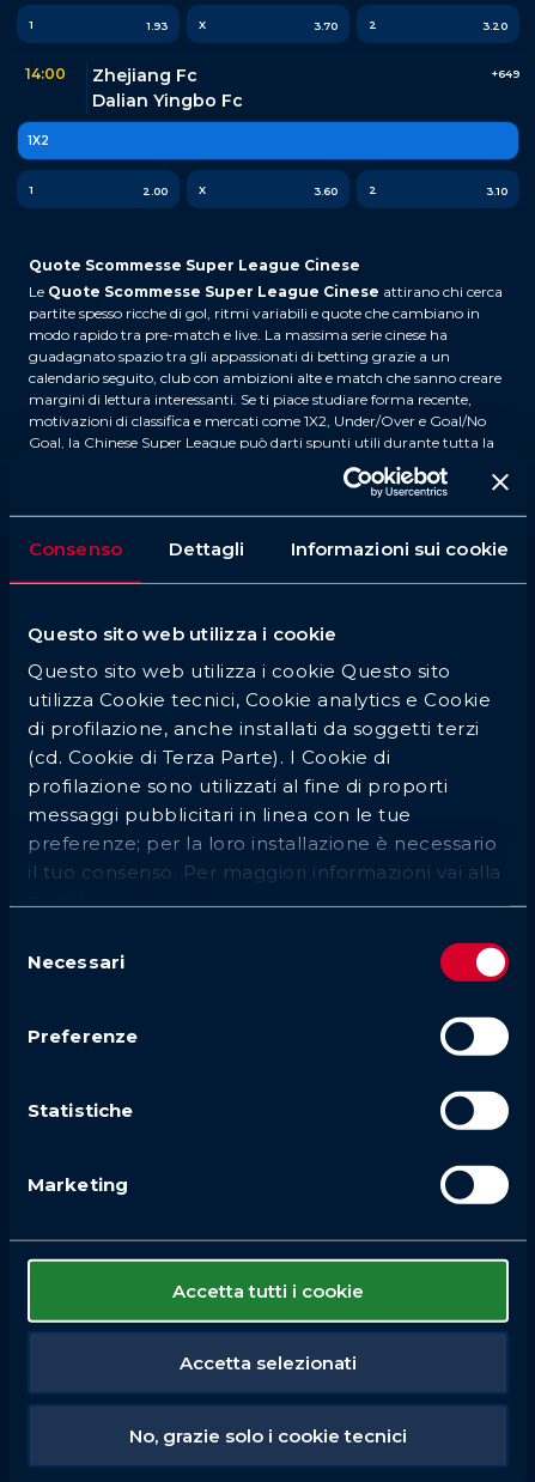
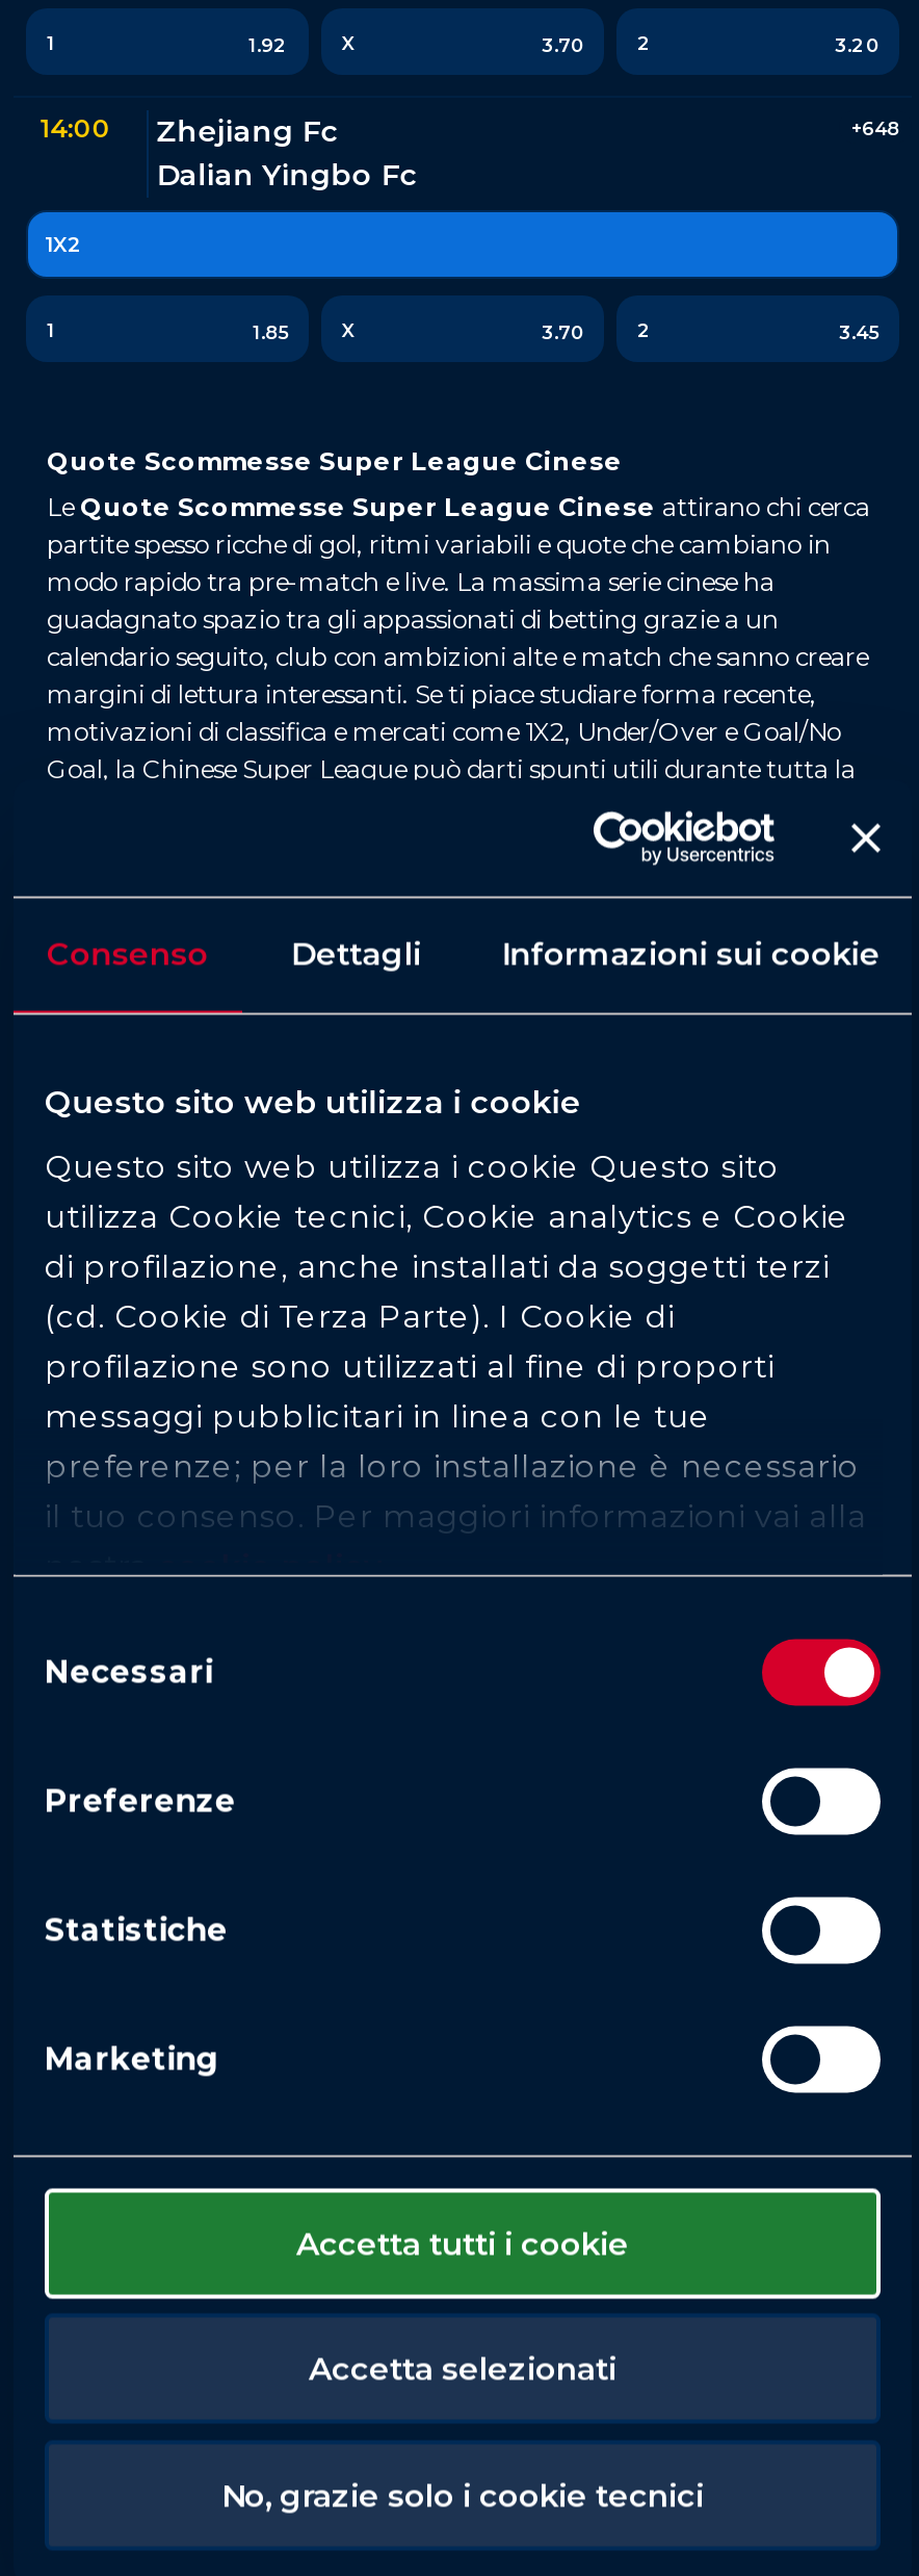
[146,19,168,32] 1.93 -> [248,32,288,55] 1.92
[492,66,519,80] +649 -> [851,115,899,138] +648
[142,184,168,197] 2.00 -> [253,319,288,342] 1.85
[314,184,338,197] 3.60 -> [542,319,583,342] 3.70
[486,184,507,197] 3.10 -> [839,319,878,342] 3.45

